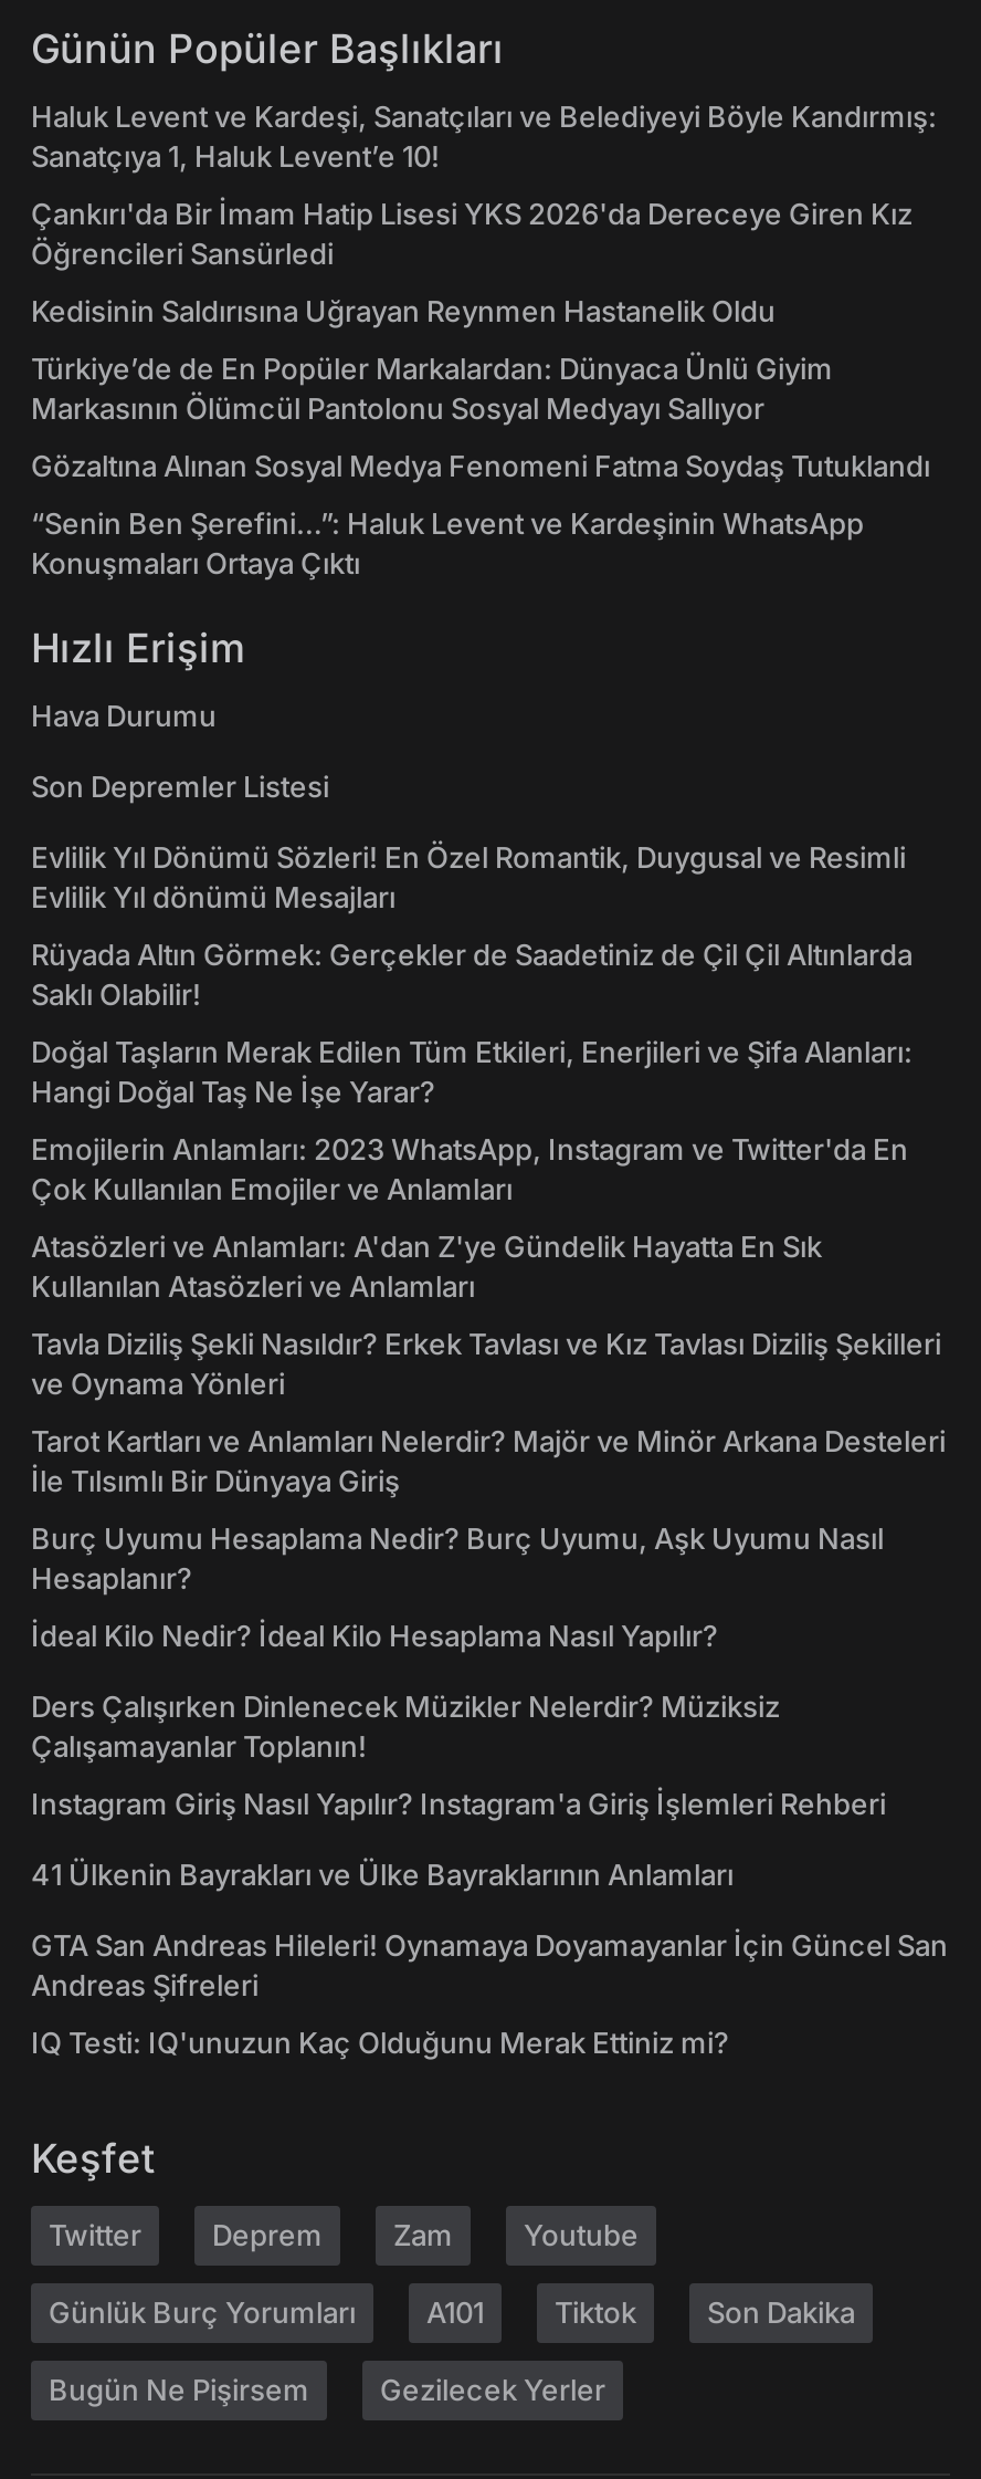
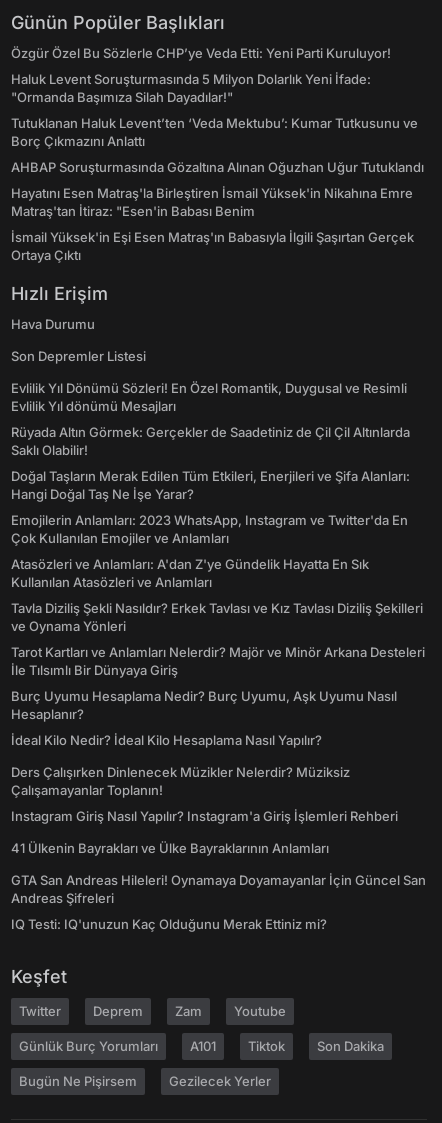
[31,98,937,174] Haluk Levent ve Kardeşi, Sanatçıları ve Belediyeyi Böyle Kandırmış: | Sanatçıya 1, Haluk Levent’e 10! -> [11,45,391,61] Özgür Özel Bu Sözlerle CHP’ye Veda Etti: Yeni Parti Kuruluyor!
[31,196,913,271] Çankırı'da Bir İmam Hatip Lisesi YKS 2026'da Dereceye Giren Kız | Öğrencileri Sansürledi -> [11,71,371,105] Haluk Levent Soruşturmasında 5 Milyon Dolarlık Yeni İfade: | "Ormanda Başımıza Silah Dayadılar!"
[31,293,776,328] Kedisinin Saldırısına Uğrayan Reynmen Hastanelik Oldu -> [11,115,418,149] Tutuklanan Haluk Levent’ten ‘Veda Mektubu’: Kumar Tutkusunu ve | Borç Çıkmazını Anlattı
[31,351,833,426] Türkiye’de de En Popüler Markalardan: Dünyaca Ünlü Giyim | Markasının Ölümcül Pantolonu Sosyal Medyayı Sallıyor -> [11,159,424,175] AHBAP Soruşturmasında Gözaltına Alınan Oğuzhan Uğur Tutuklandı
[31,448,930,483] Gözaltına Alınan Sosyal Medya Fenomeni Fatma Soydaş Tutuklandı -> [11,185,413,219] Hayatını Esen Matraş'la Birleştiren İsmail Yüksek'in Nikahına Emre | Matraş'tan İtiraz: "Esen'in Babası Benim
[31,505,864,580] “Senin Ben Şerefini…”: Haluk Levent ve Kardeşinin WhatsApp | Konuşmaları Ortaya Çıktı -> [11,229,414,263] İsmail Yüksek'in Eşi Esen Matraş'ın Babasıyla İlgili Şaşırtan Gerçek | Ortaya Çıktı

